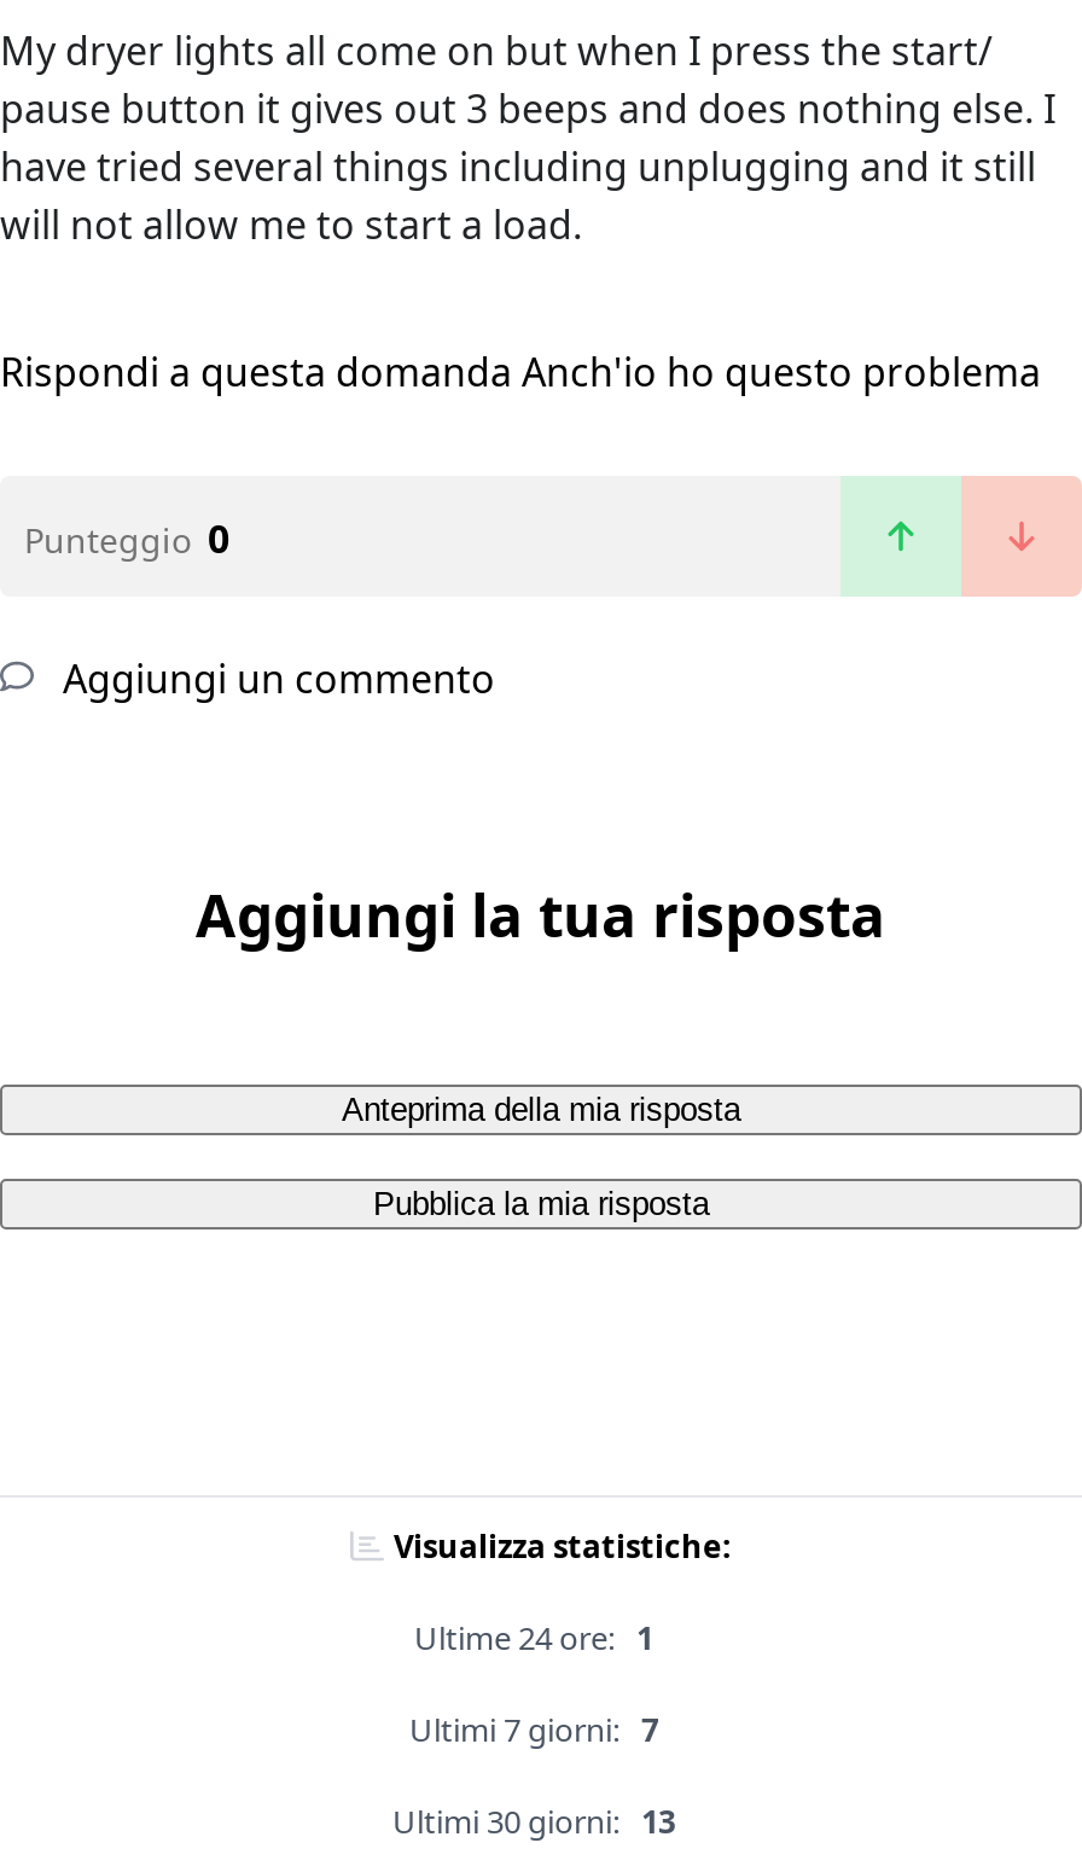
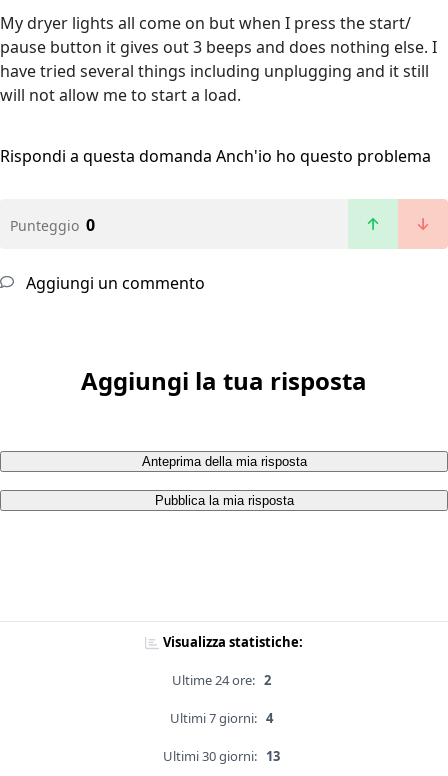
[414,1617,653,1661] Ultime 24 ore: 1 -> [171,671,270,689] Ultime 24 ore: 2
[409,1709,658,1752] Ultimi 7 giorni: 7 -> [169,709,272,727] Ultimi 7 giorni: 4

